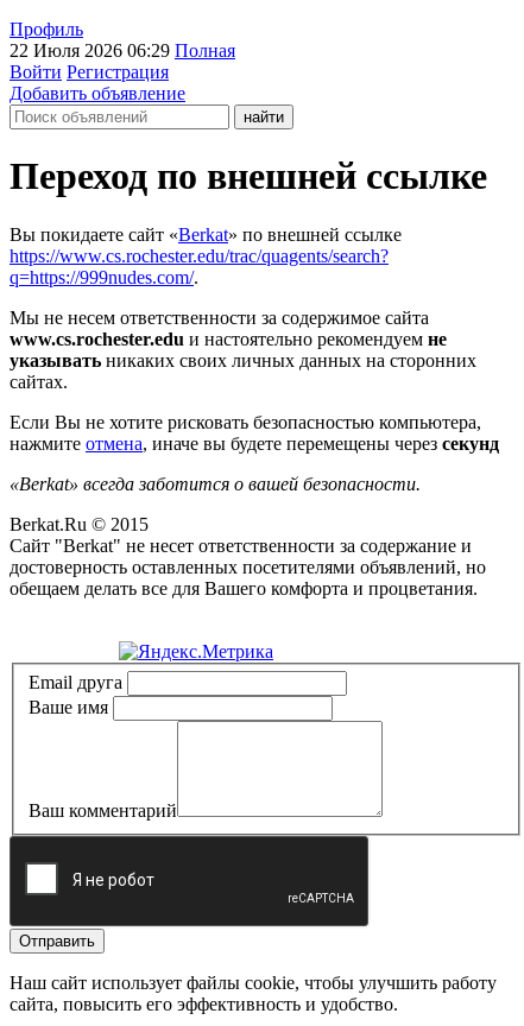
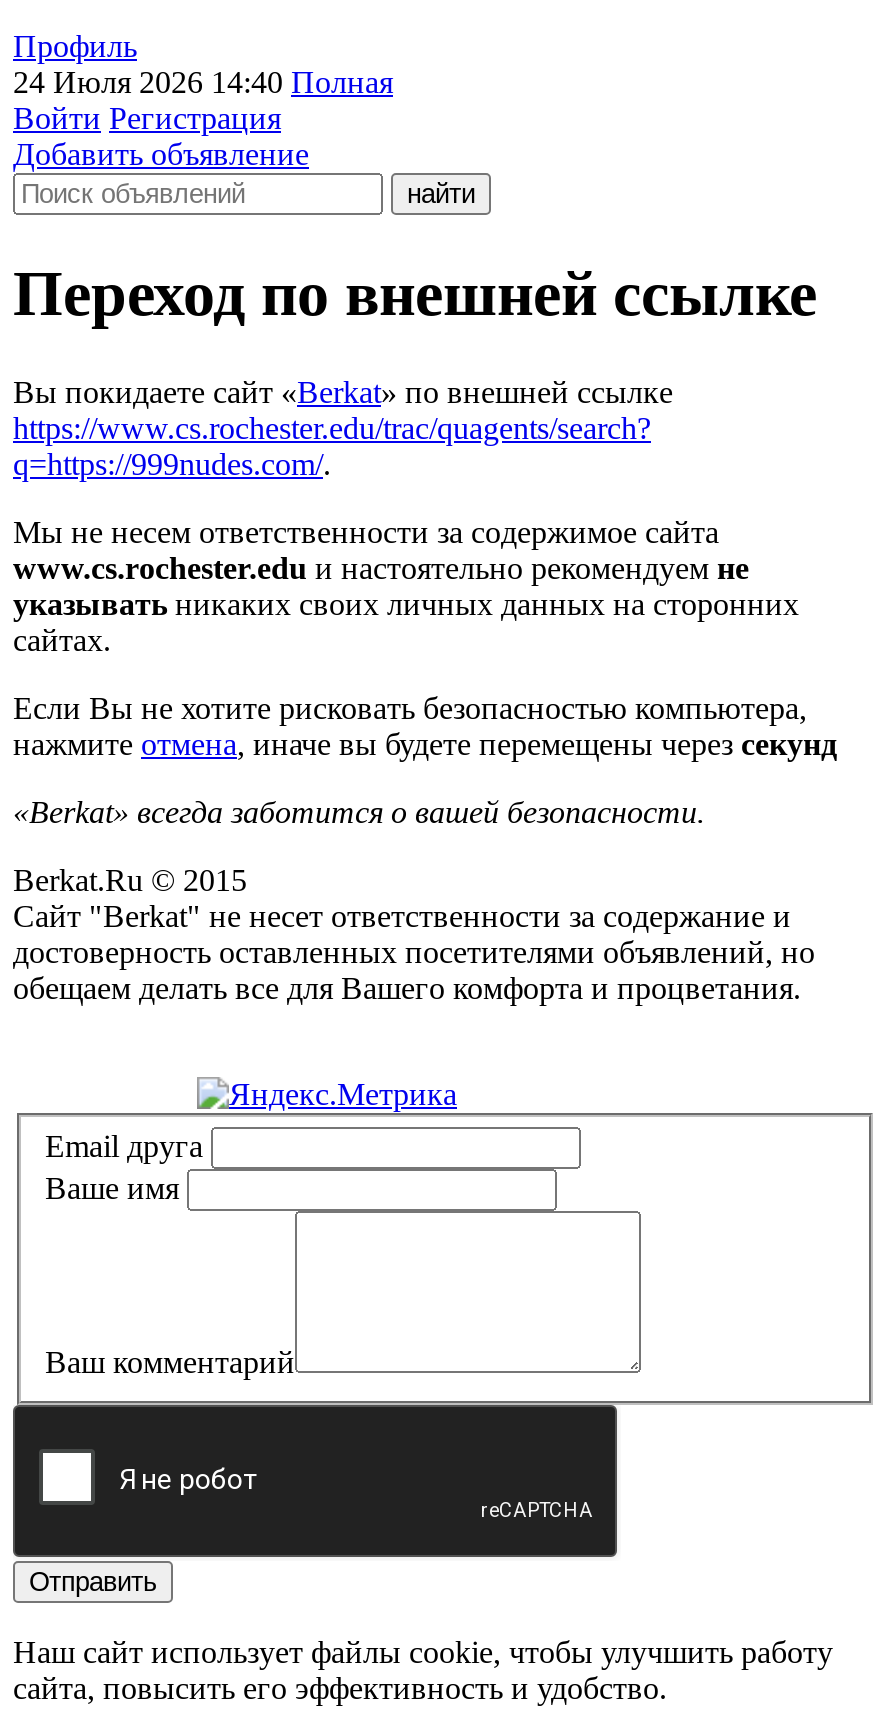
[10,40,235,61] 22 Июля 2026 06:29 Полная -> [13,65,393,99] 24 Июля 2026 14:40 Полная

